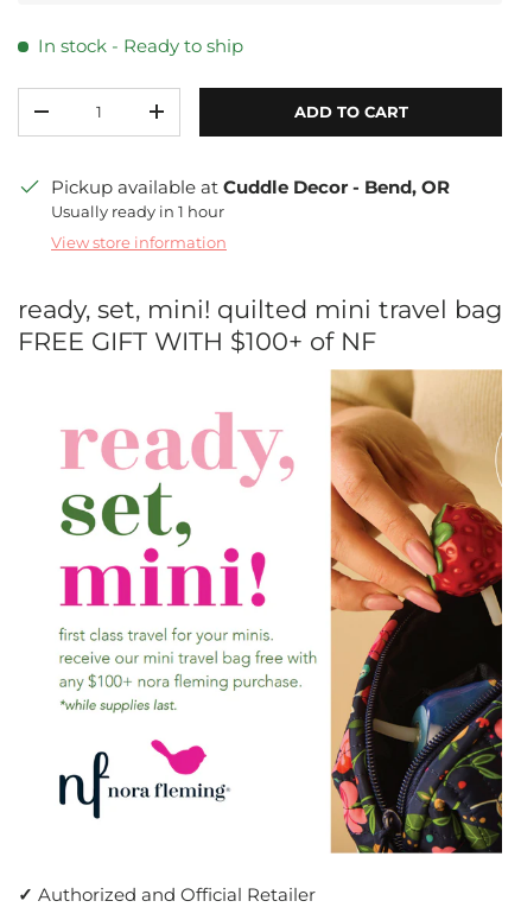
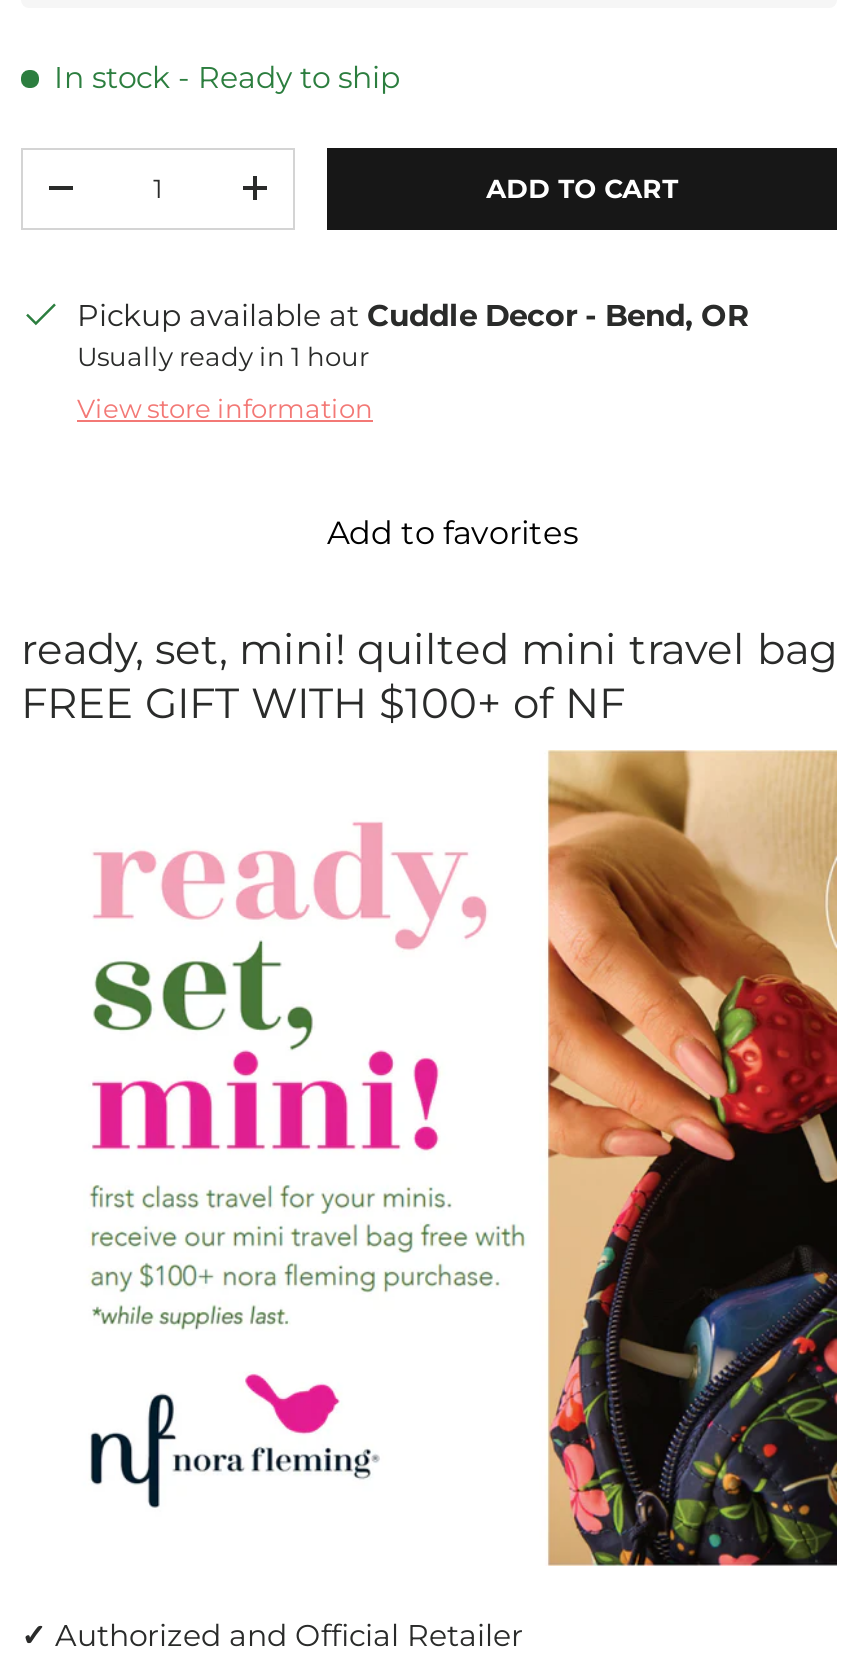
none -> [327,514,579,552] Add to favorites

